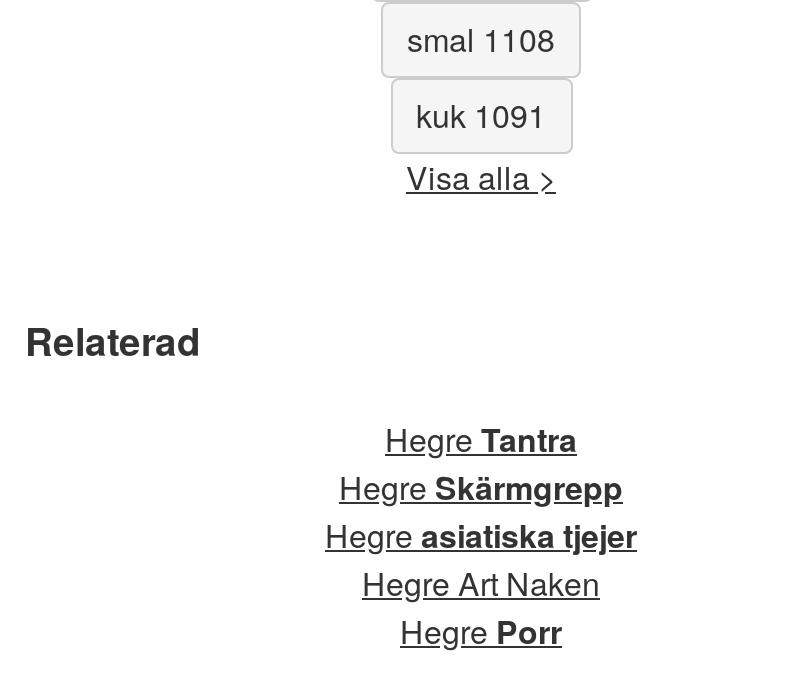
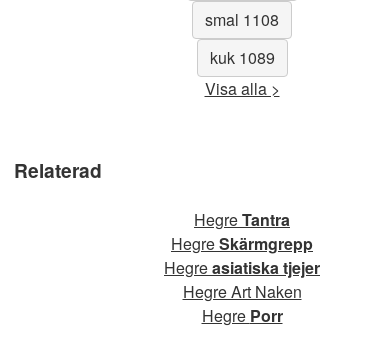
[416,92,546,138] kuk 1091 -> [209,46,274,69] kuk 1089

